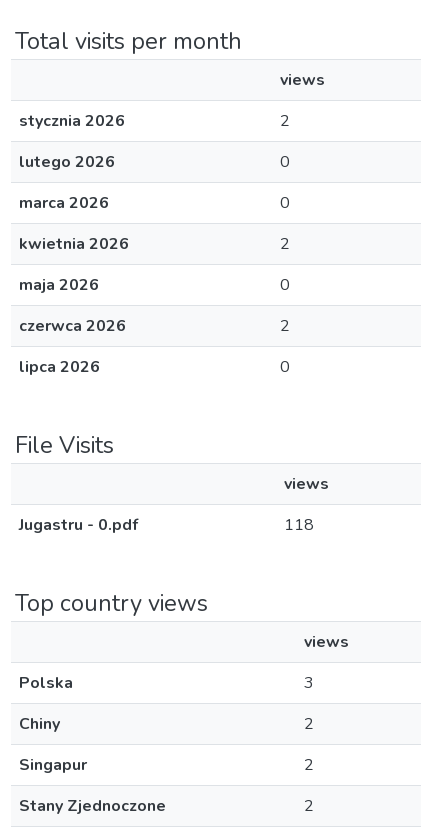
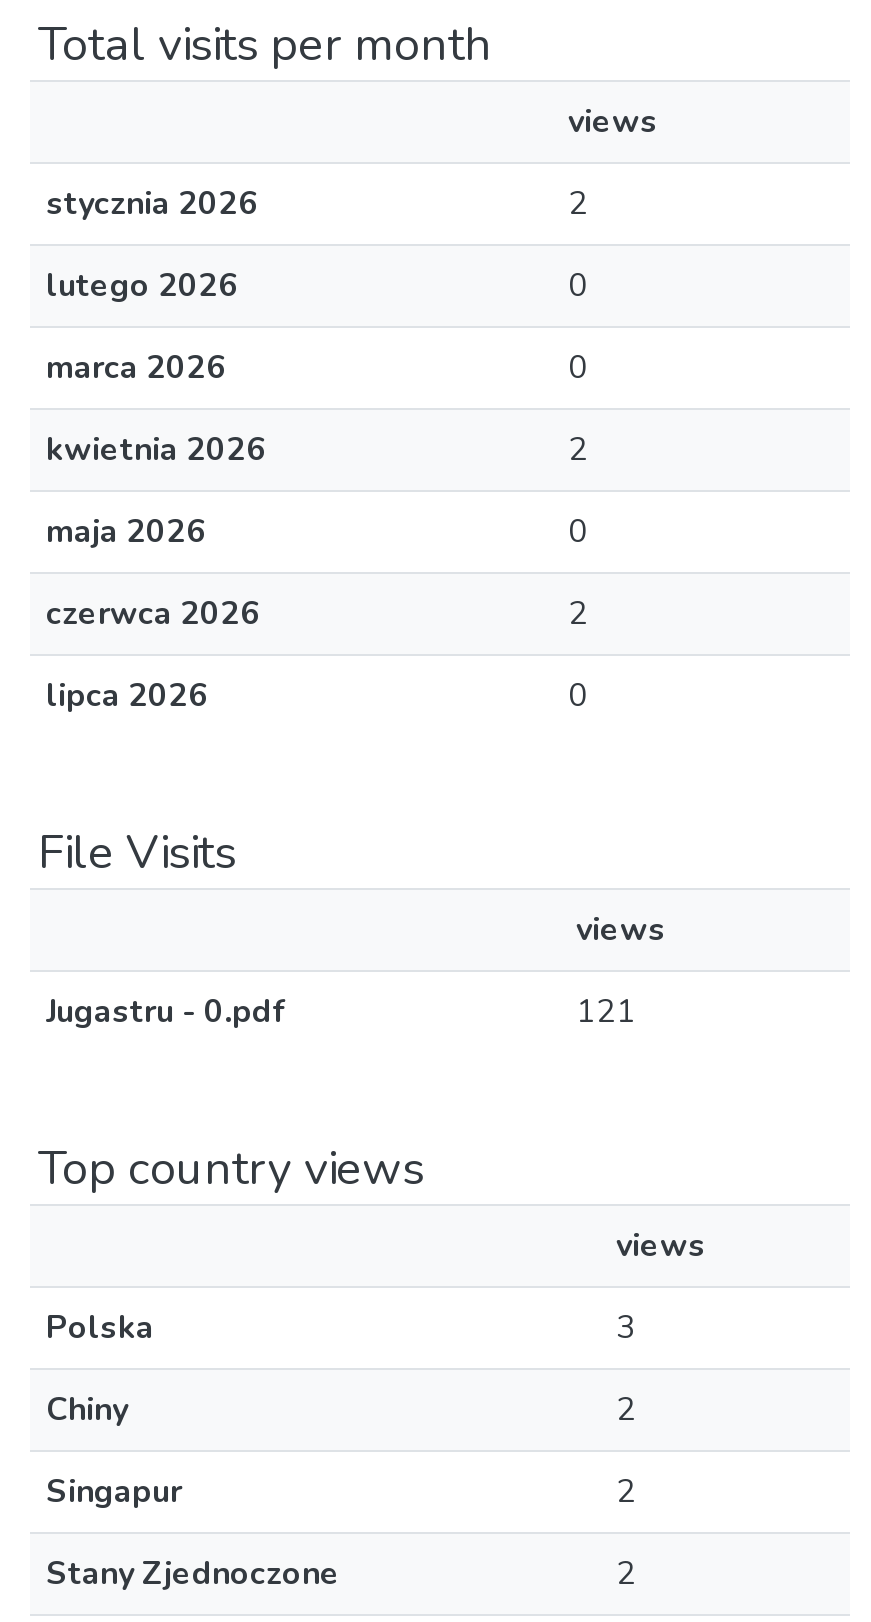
[284,514,314,536] 118 -> [576,990,636,1034] 121

